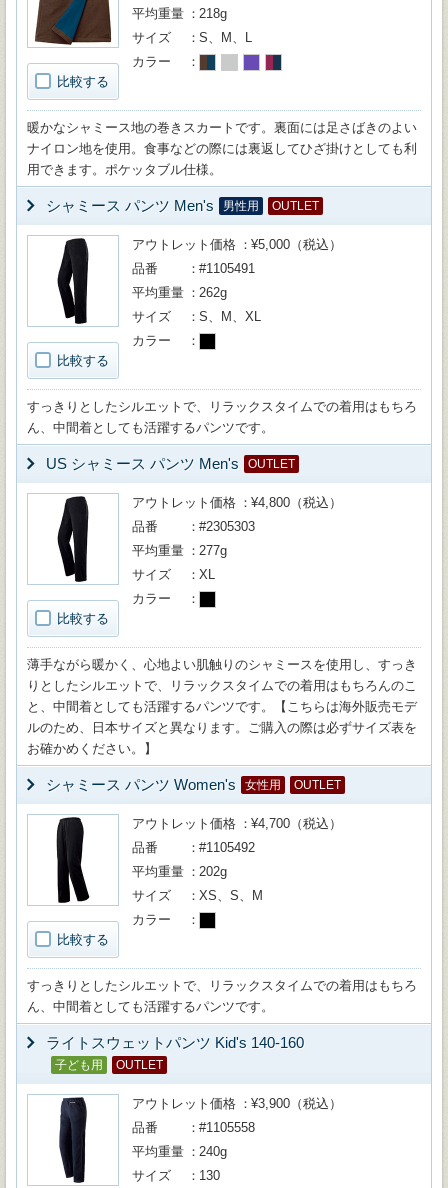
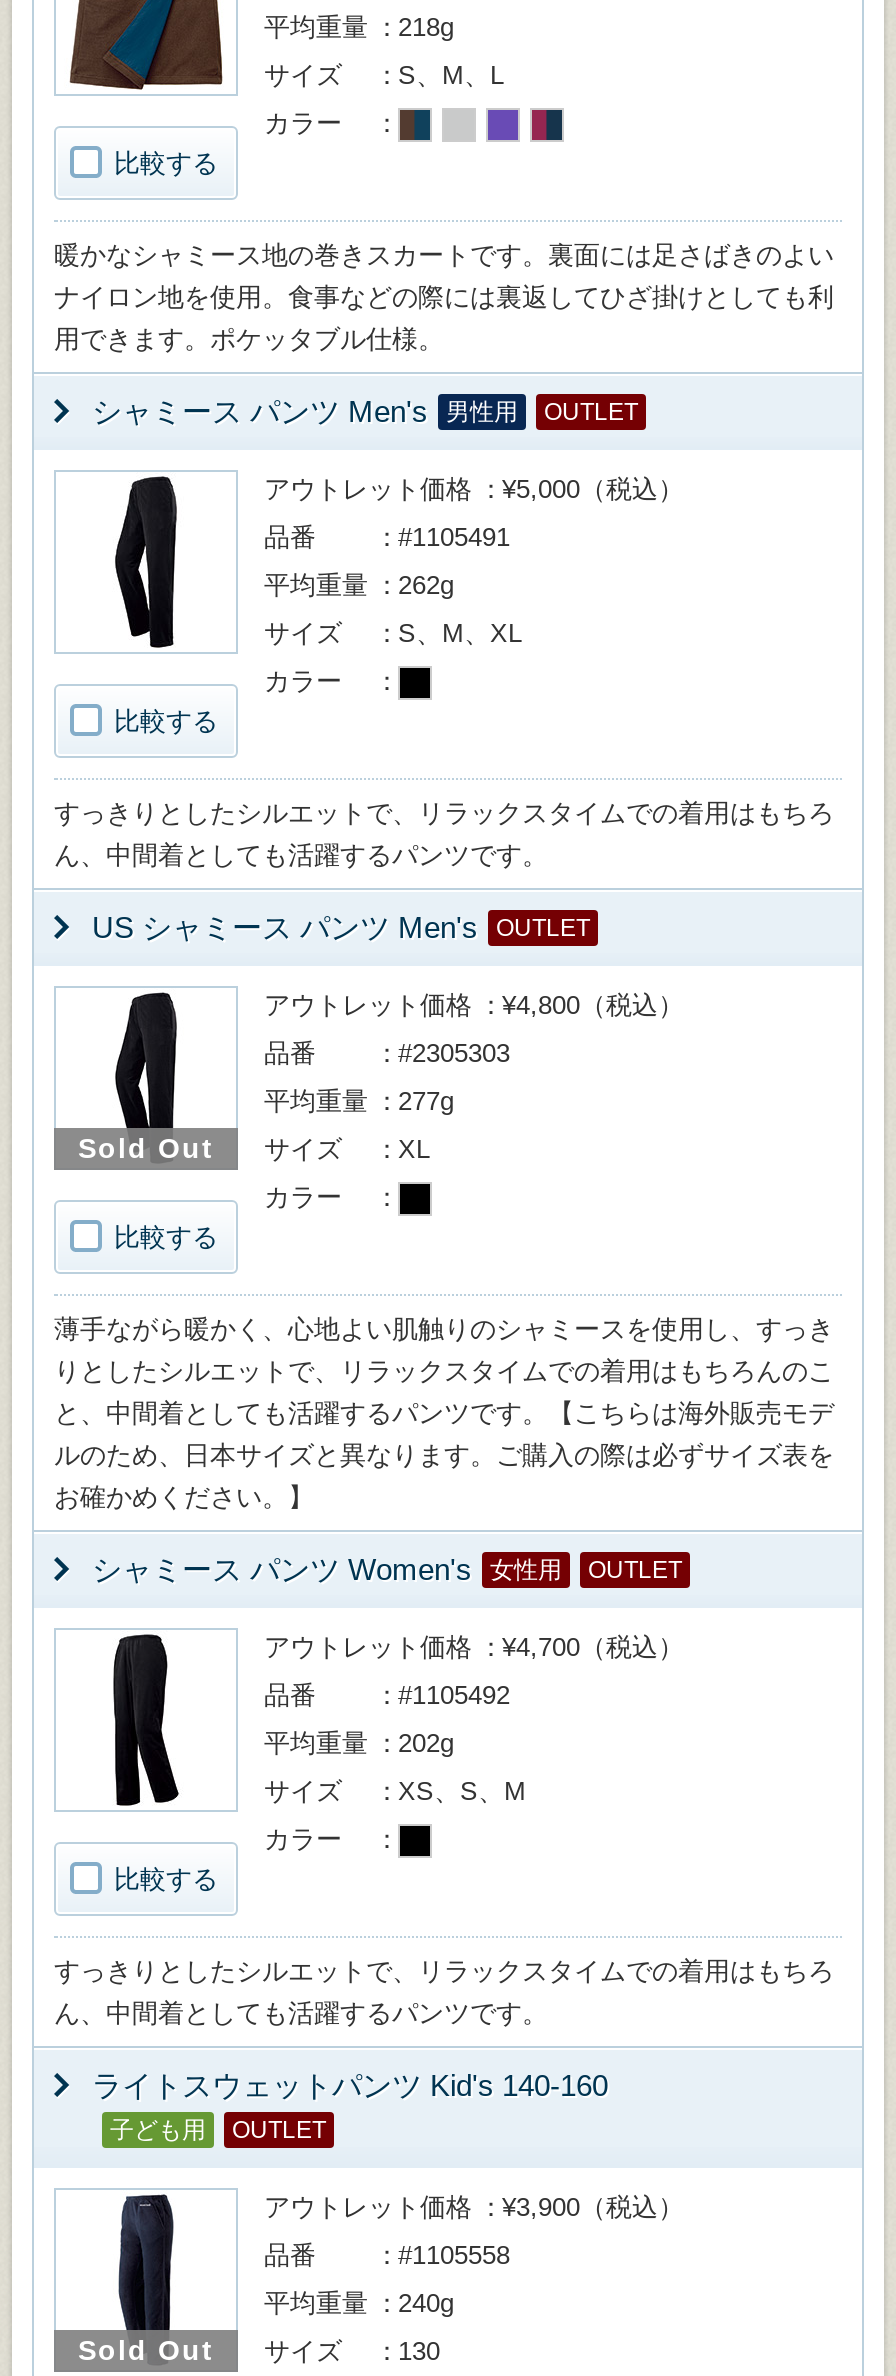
none -> [78,1132,214,1164] Sold Out
none -> [78,2334,214,2366] Sold Out

